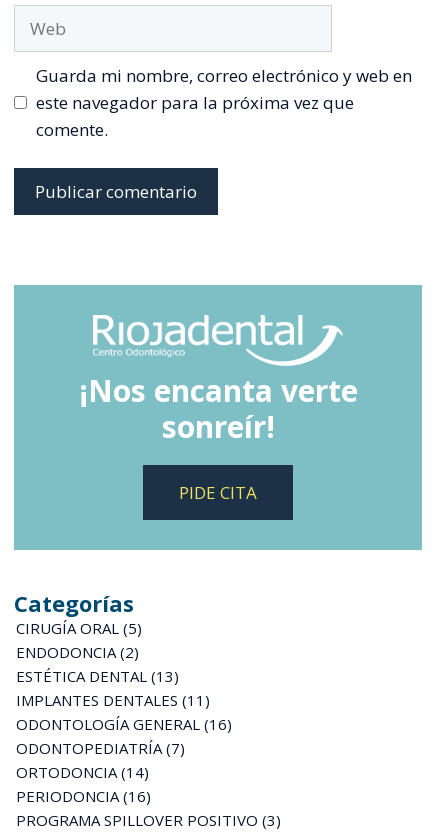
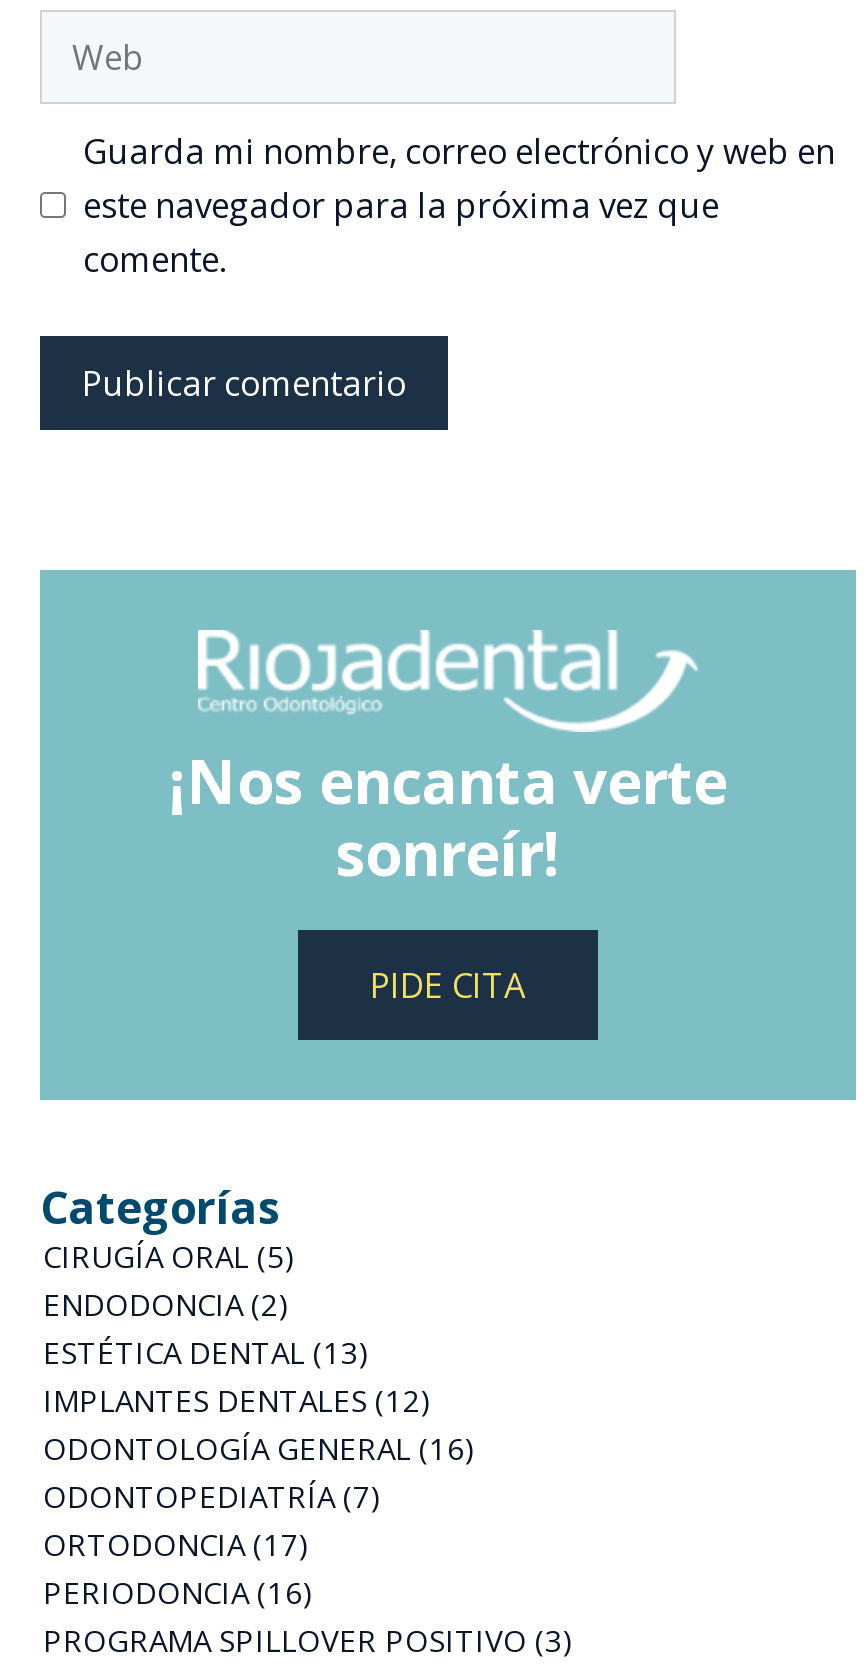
[15,690,209,710] IMPLANTES DENTALES (11) -> [43,1380,431,1420] IMPLANTES DENTALES (12)
[15,762,148,782] ORTODONCIA (14) -> [43,1524,309,1564] ORTODONCIA (17)

